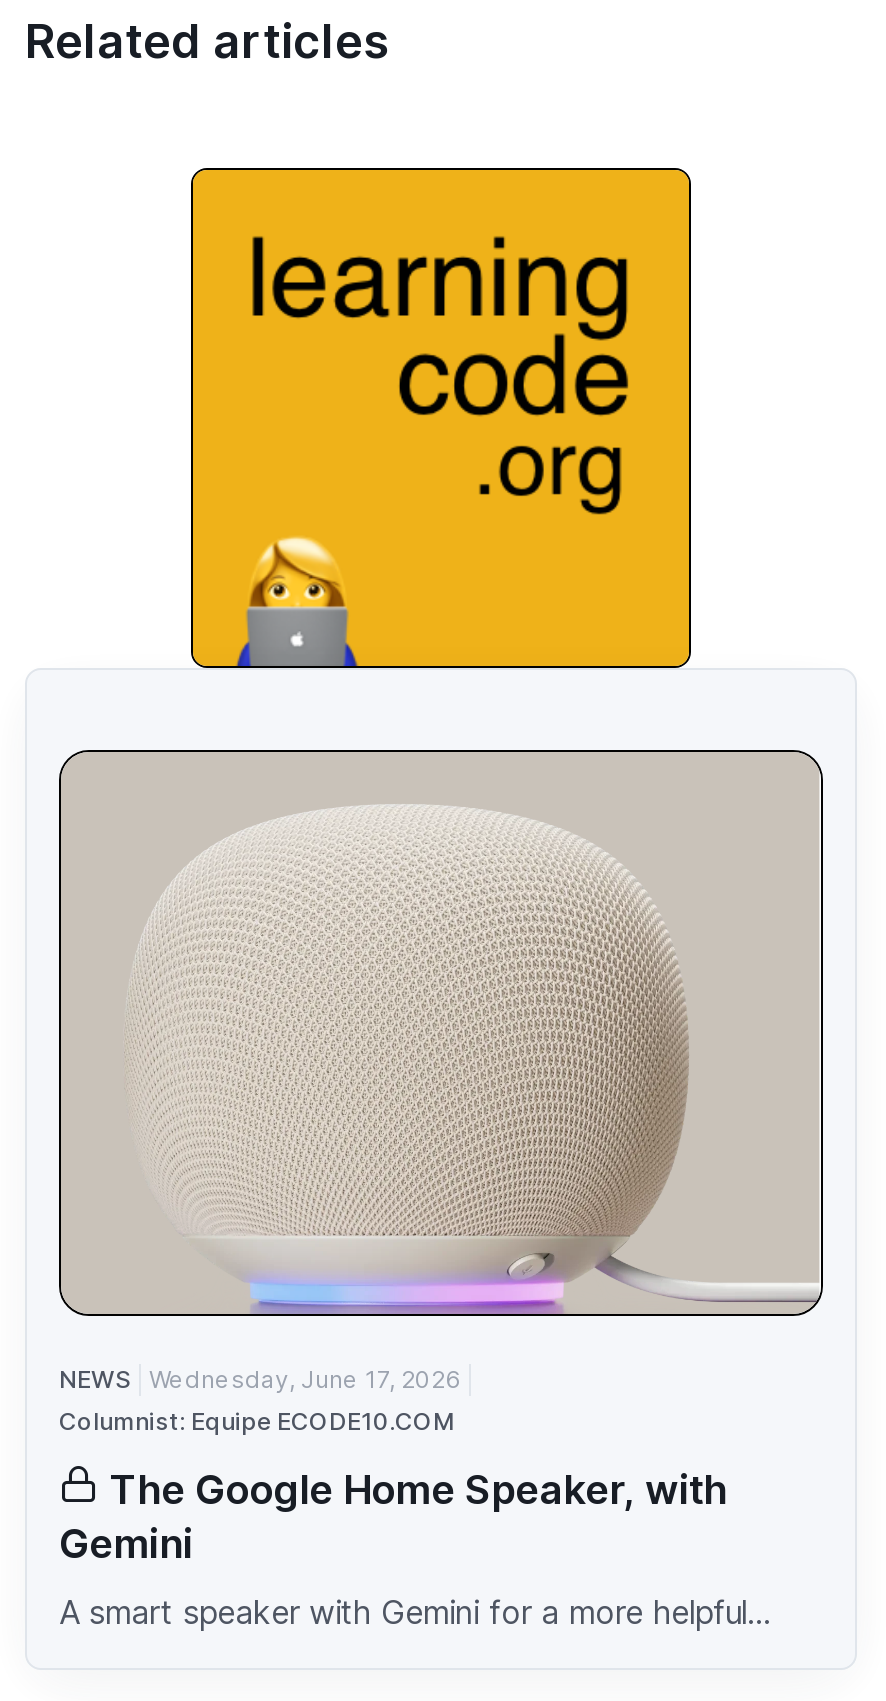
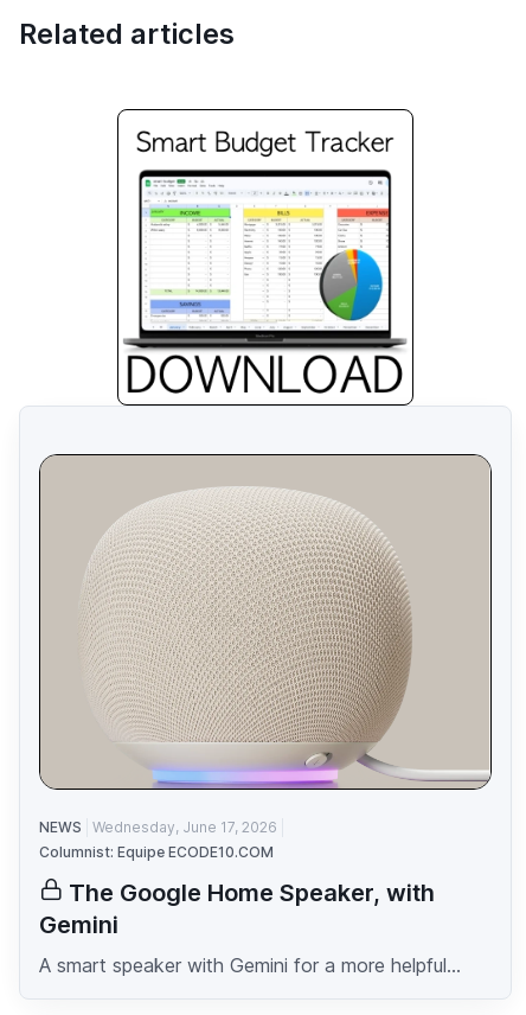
[191,168,691,668] [image] -> [117,109,413,406] [image]

